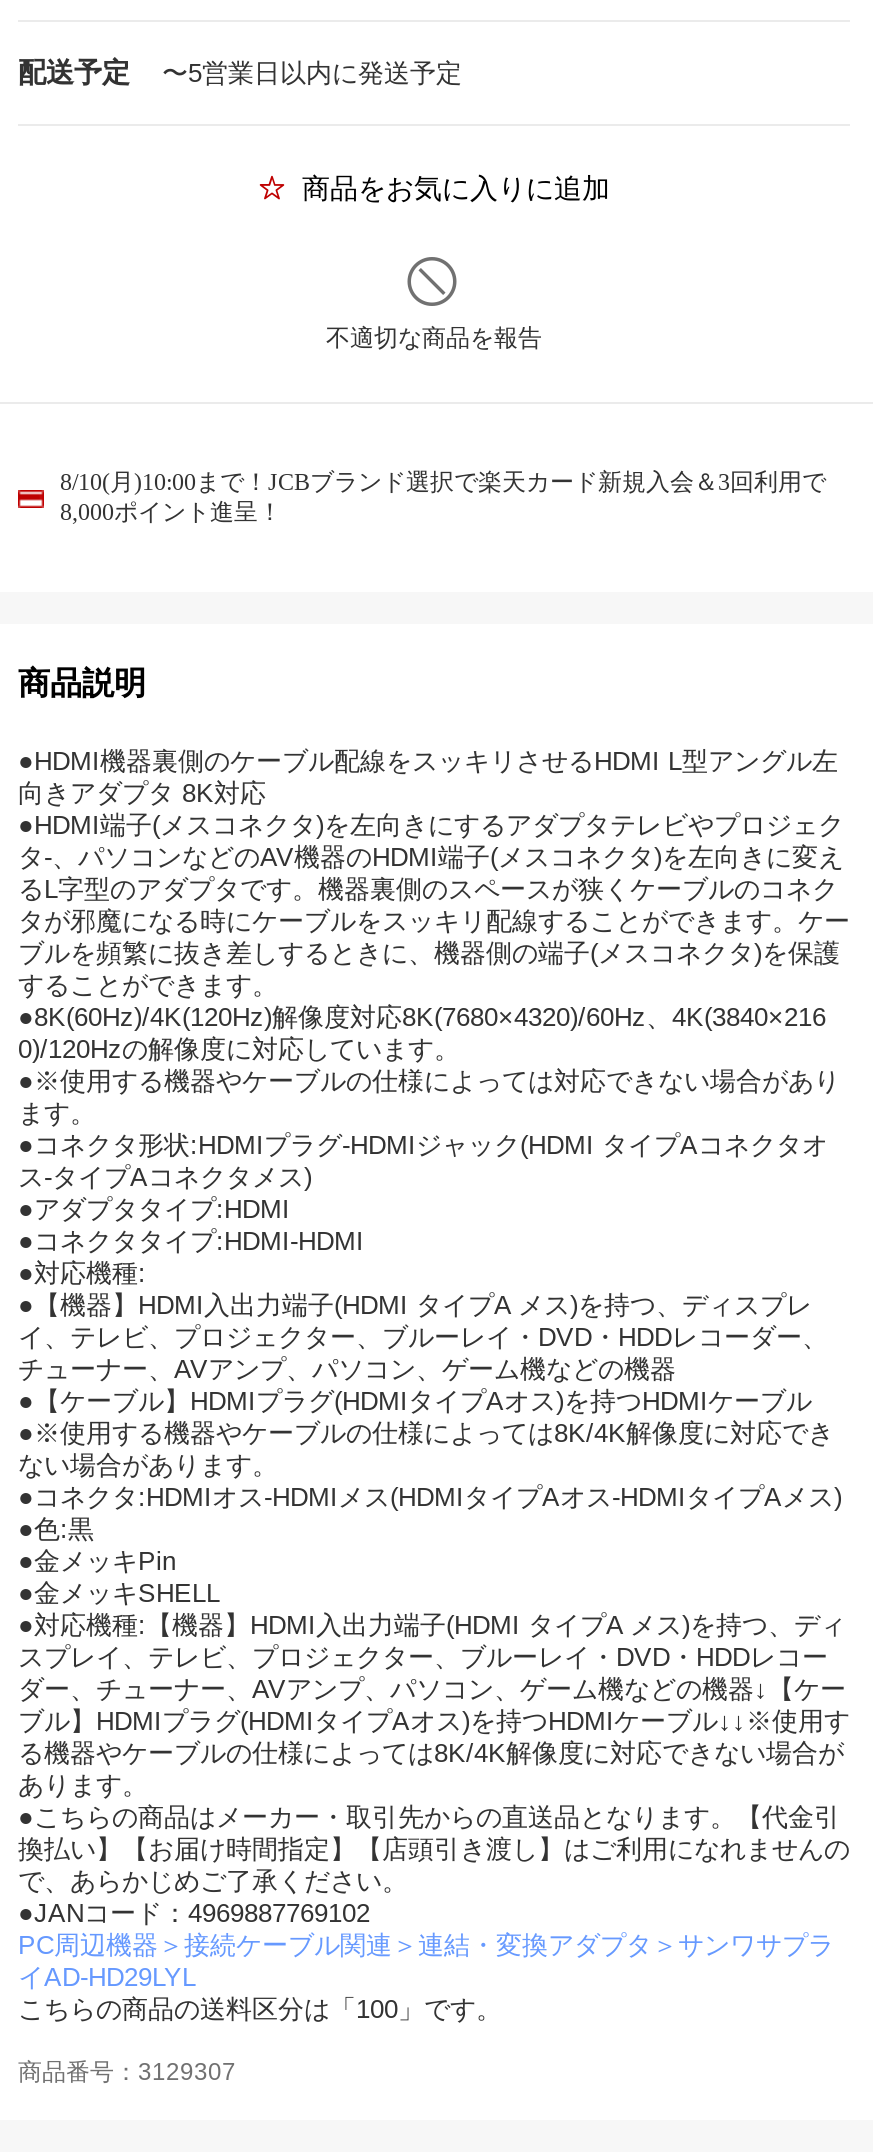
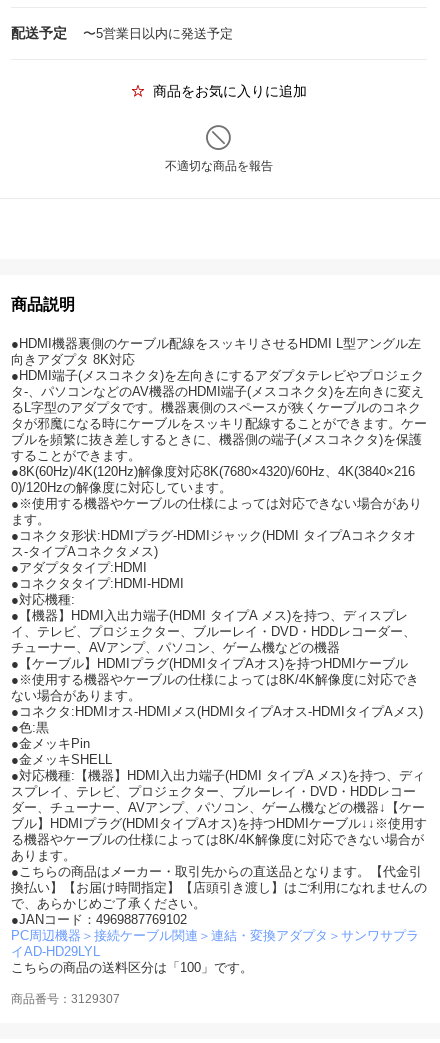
[60,468,826,526] 8/10(月)10:00まで！JCBブランド選択で楽天カード新規入会＆3回利用で | 8,000ポイント進呈！ -> none

